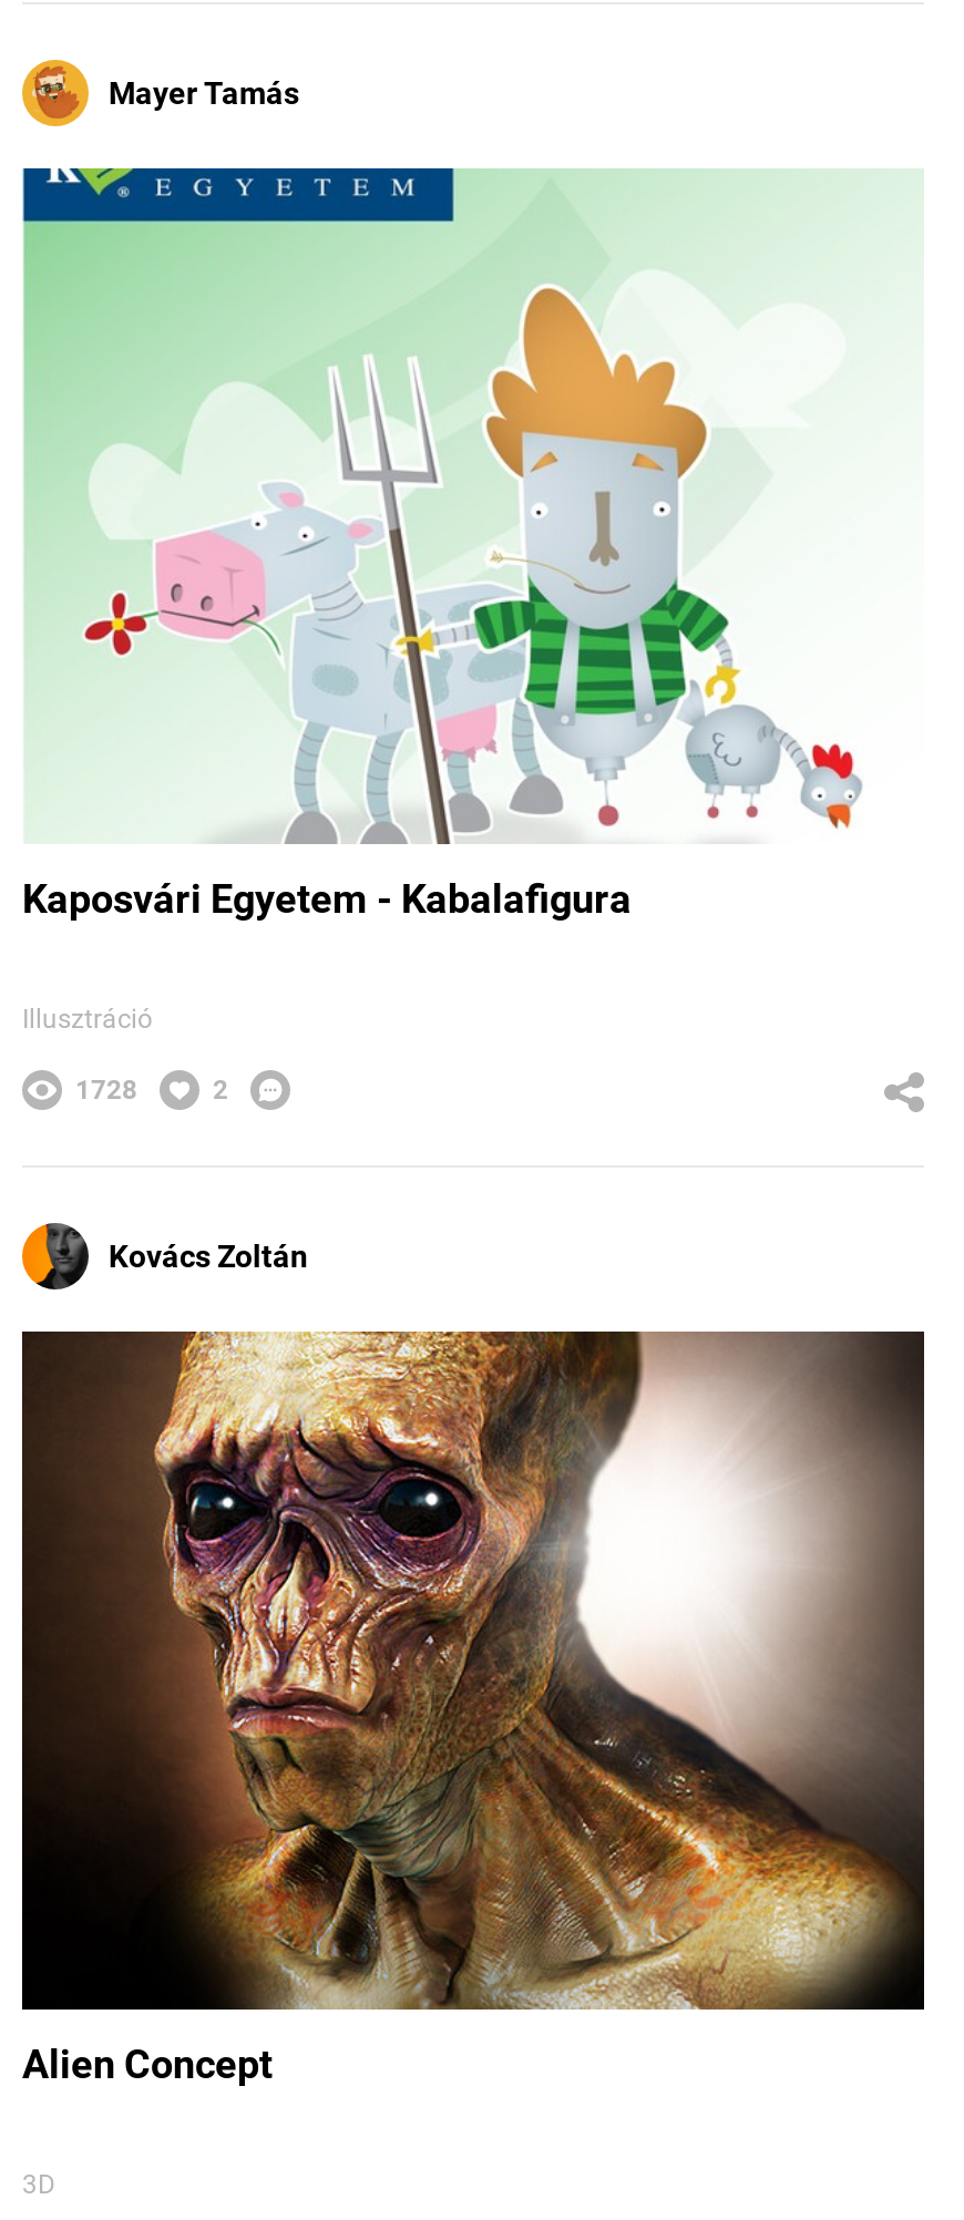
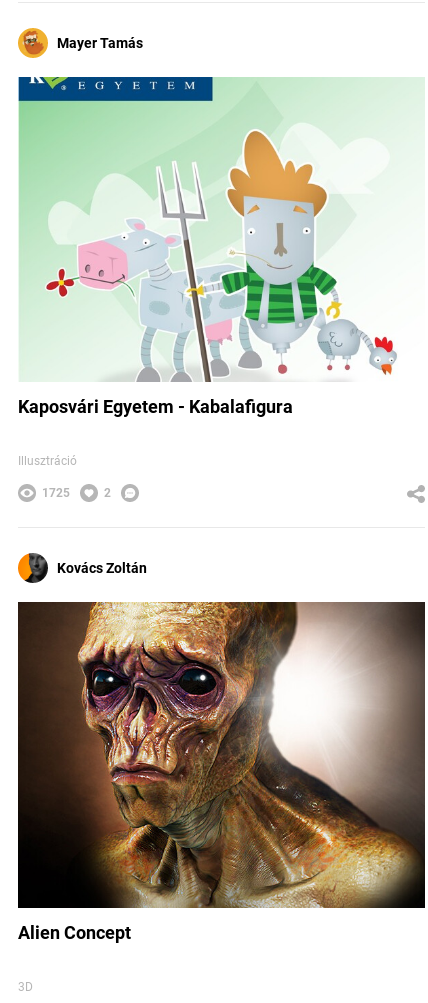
[75,1075,137,1106] 1728 -> [42,486,70,500] 1725

